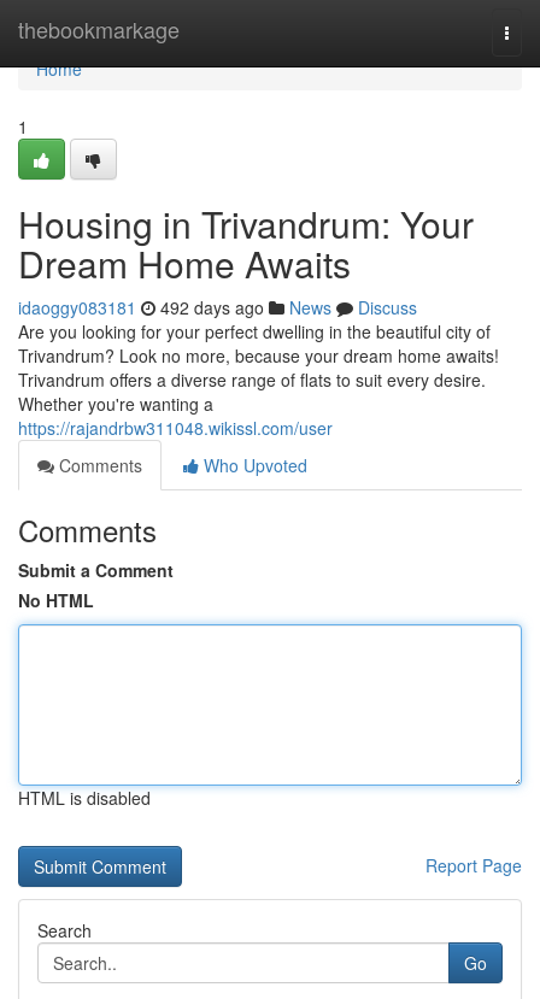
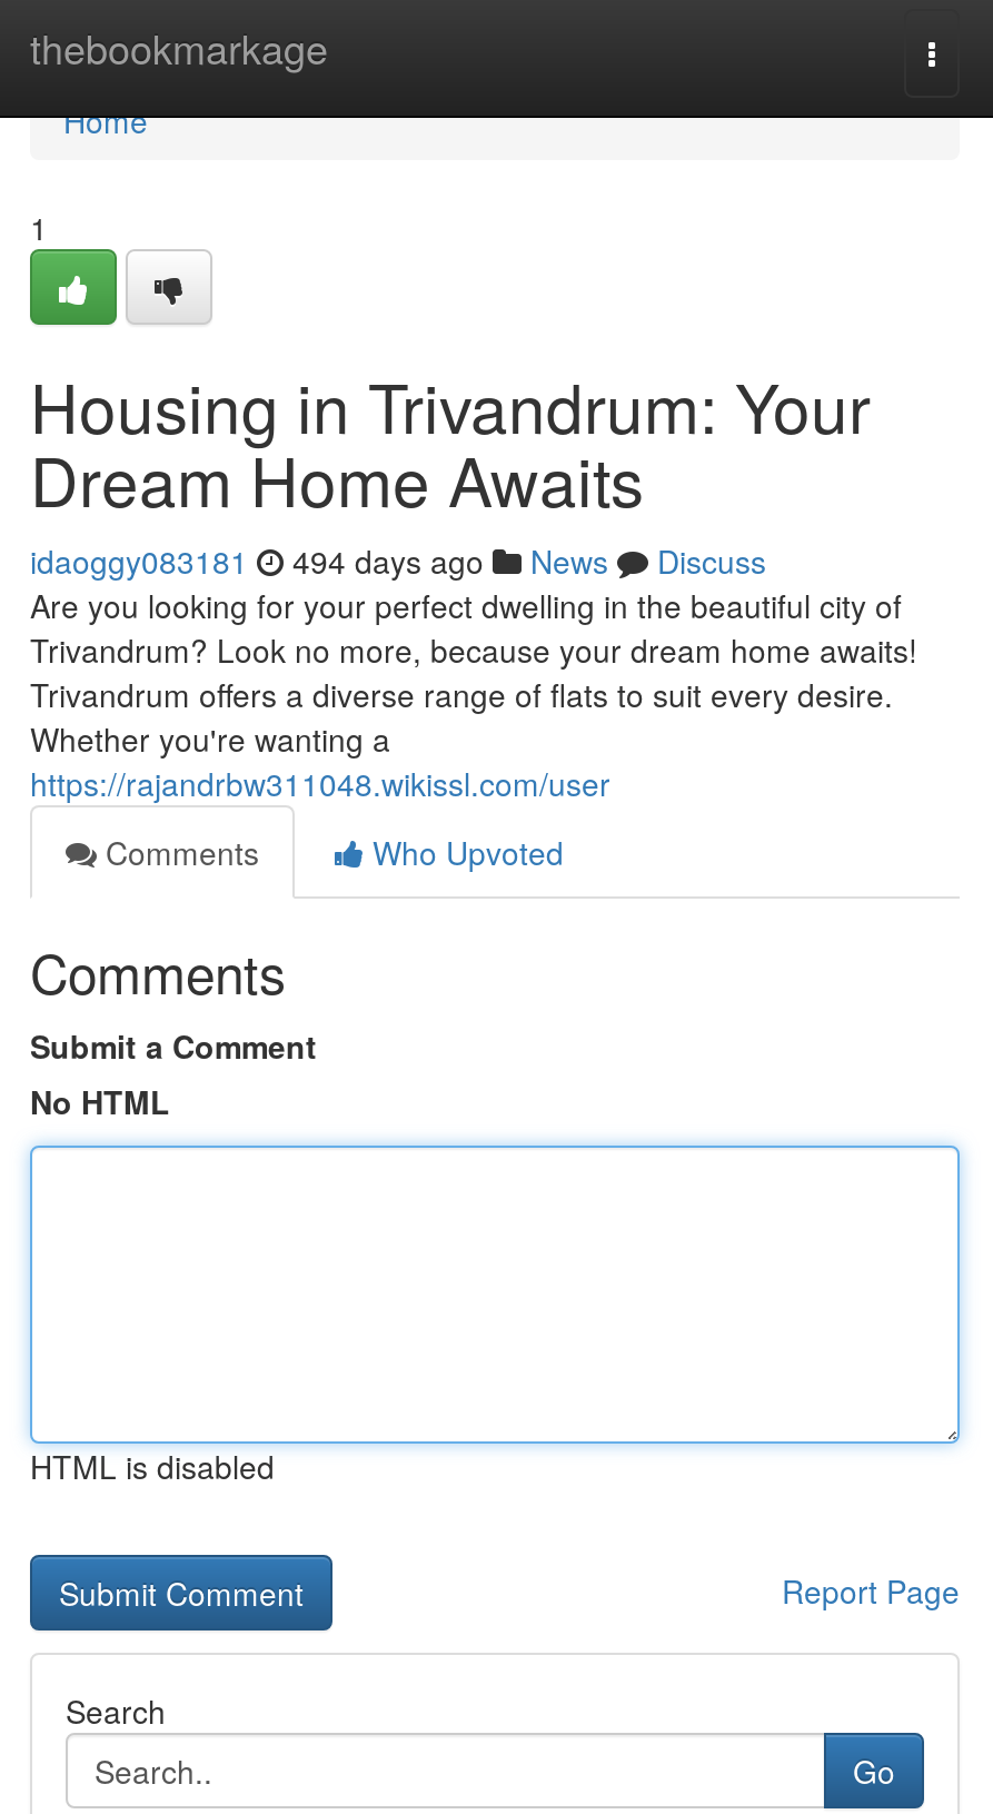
[18,295,417,319] idaoggy083181 492 days ago News Discuss -> [30,538,766,583] idaoggy083181 494 days ago News Discuss

